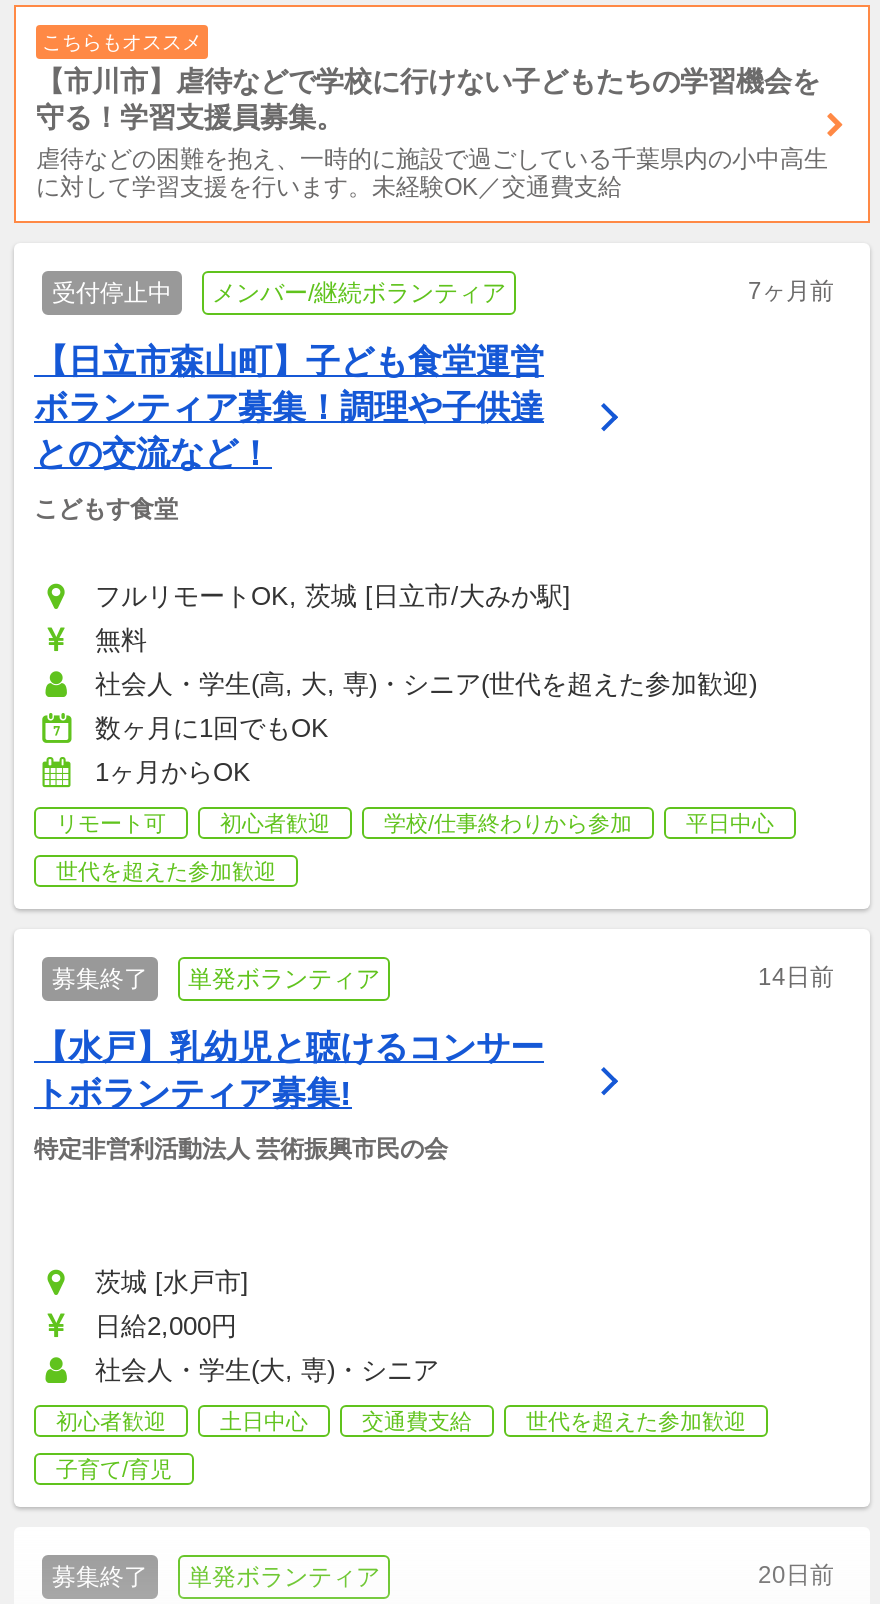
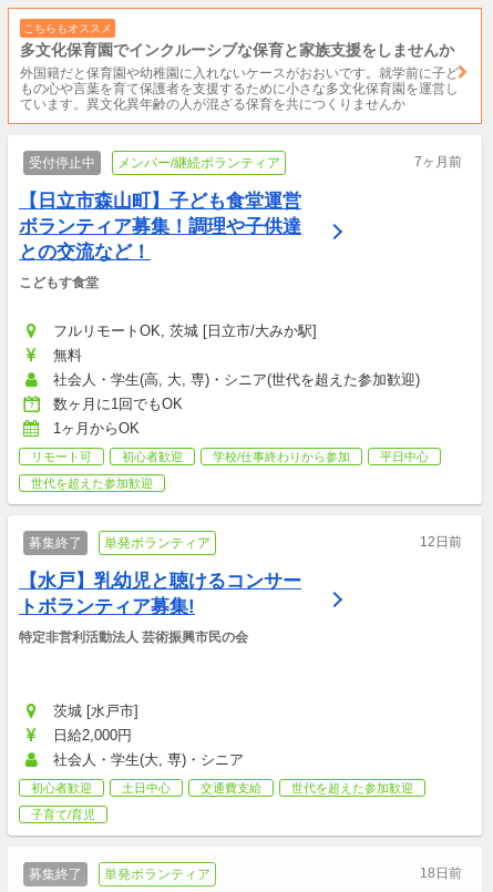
[36,64,828,200] 【市川市】虐待などで学校に行けない子どもたちの学習機会を | 守る！学習支援員募集。 | 虐待などの困難を抱え、一時的に施設で過ごしている千葉県内の小中高生 | に対して学習支援を行います。未経験OK／交通費支給 -> [20,40,459,111] 多文化保育園でインクルーシブな保育と家族支援をしませんか | 外国籍だと保育園や幼稚園に入れないケースがおおいです。就学前に子ど | もの心や言葉を育て保護者を支援するために小さな多文化保育園を運営し | ています。異文化異年齢の人が混ざる保育を共につくりませんか
[758,962,834,990] 14日前 -> [420,534,462,549] 12日前
[758,1560,834,1588] 20日前 -> [420,865,462,880] 18日前

